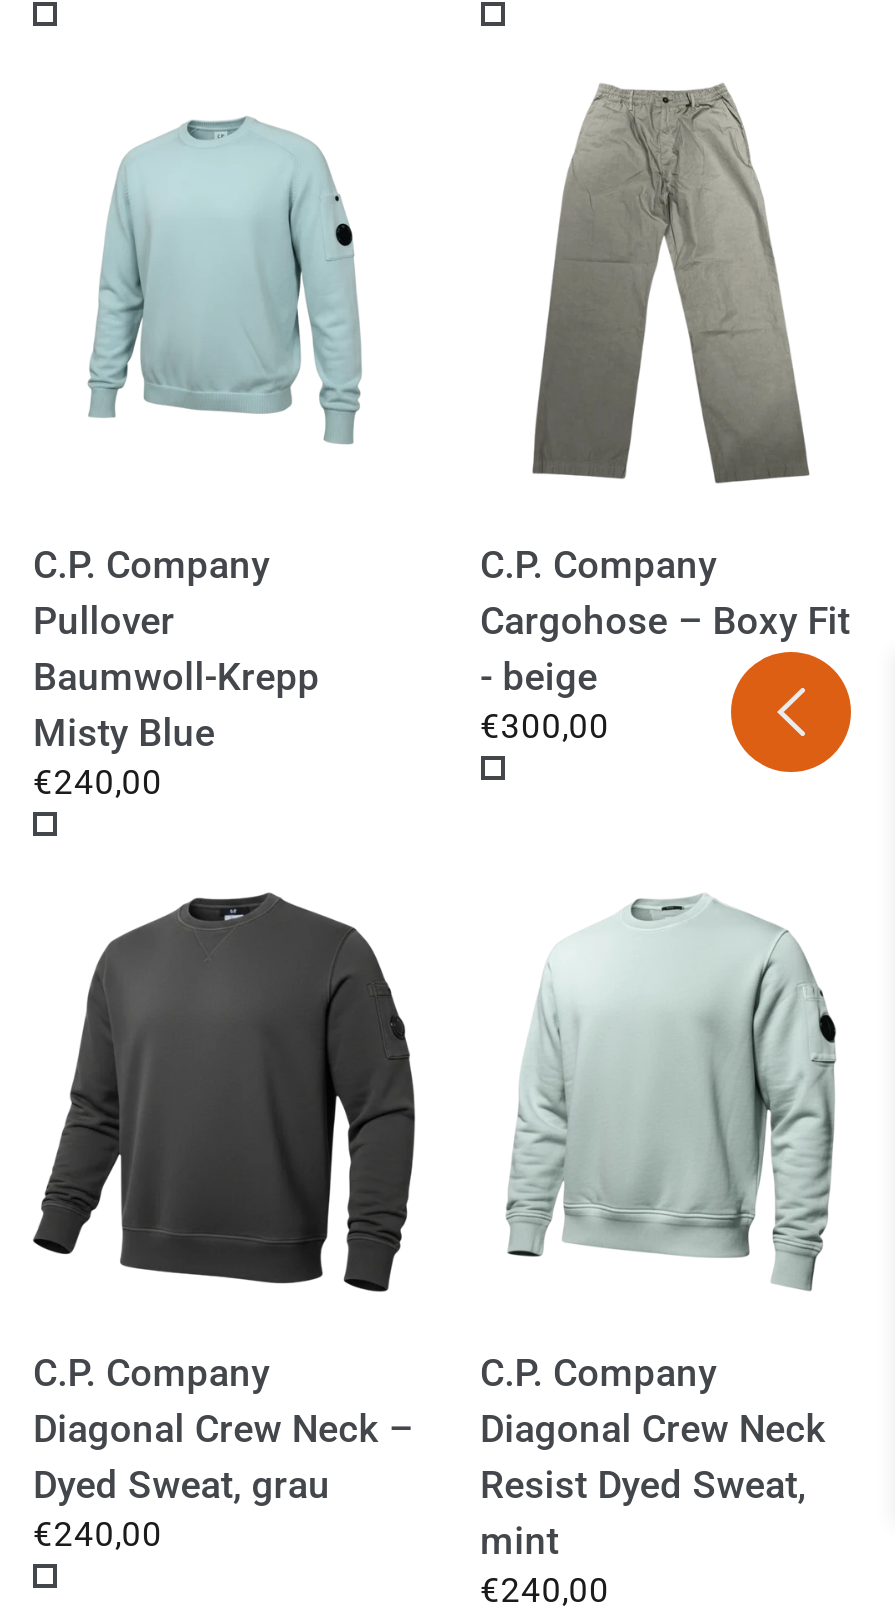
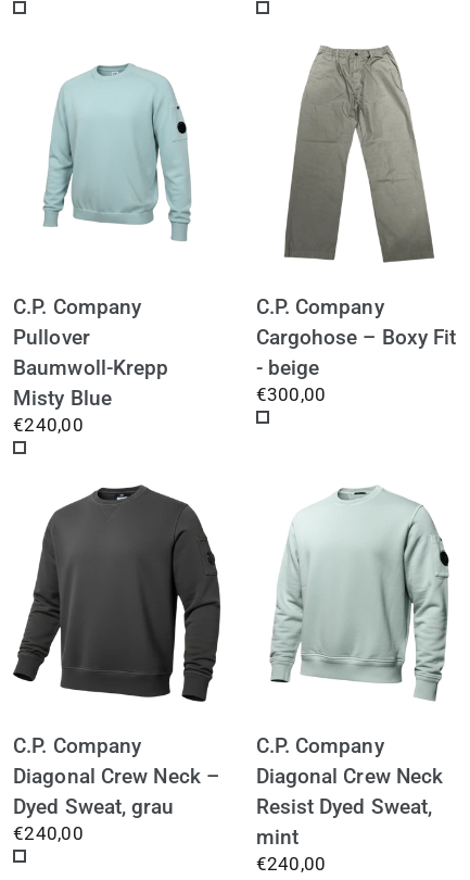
[729,650,853,774] [image] -> none

